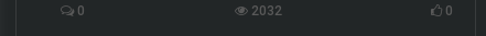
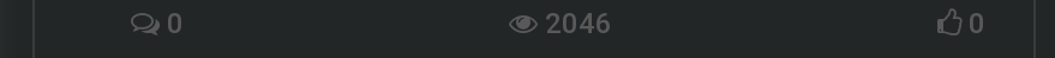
[247,4,282,19] 2032 -> [538,8,612,41] 2046

